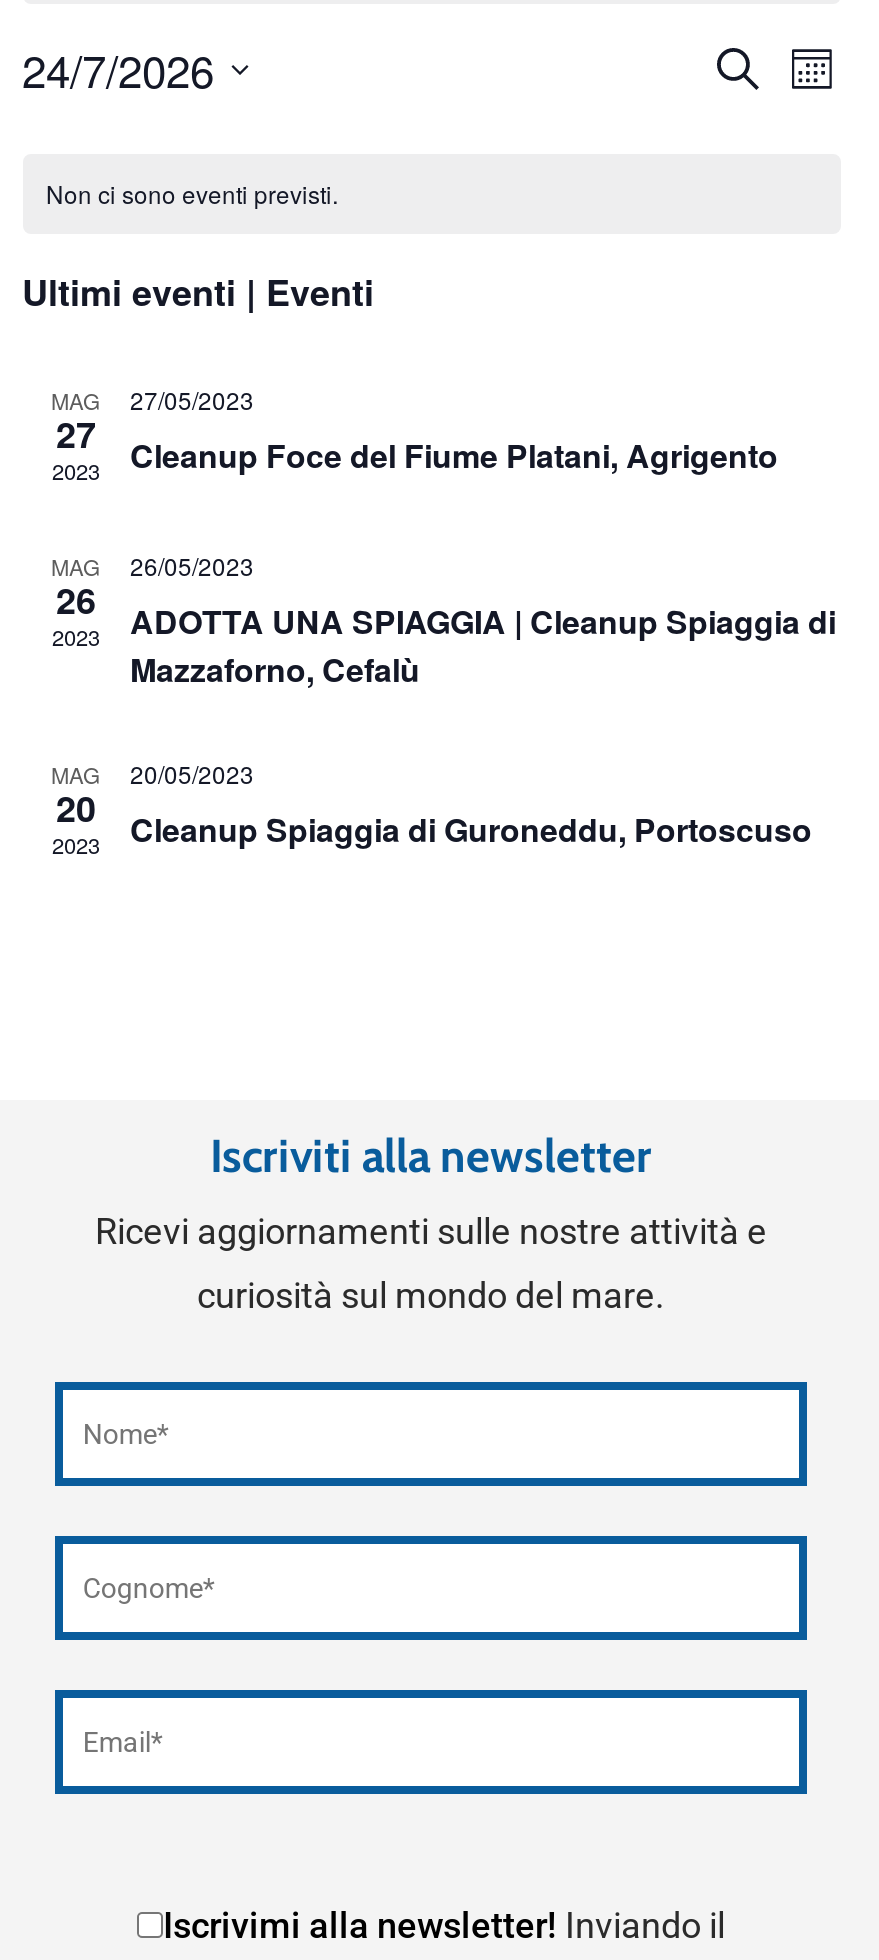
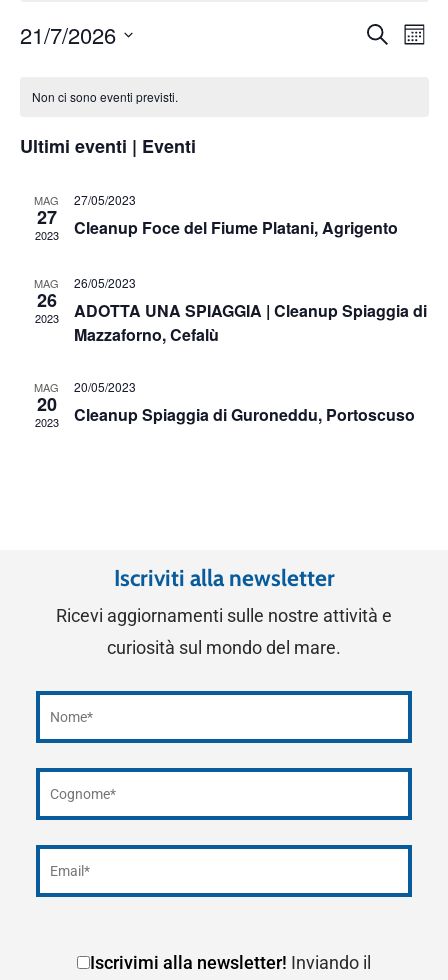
[22,38,214,100] 24/7/2026 -> [19,19,115,50] 21/7/2026

